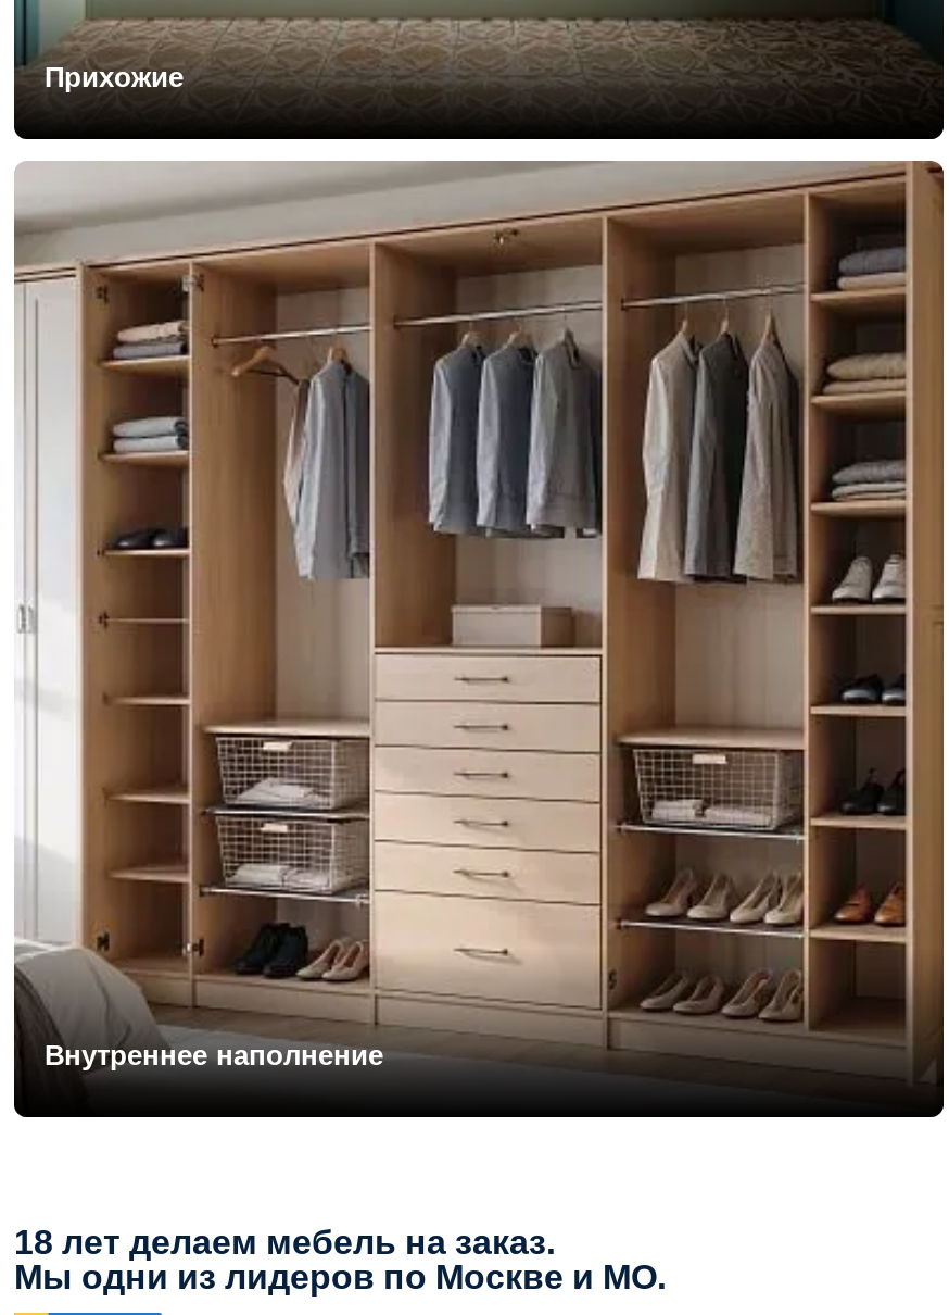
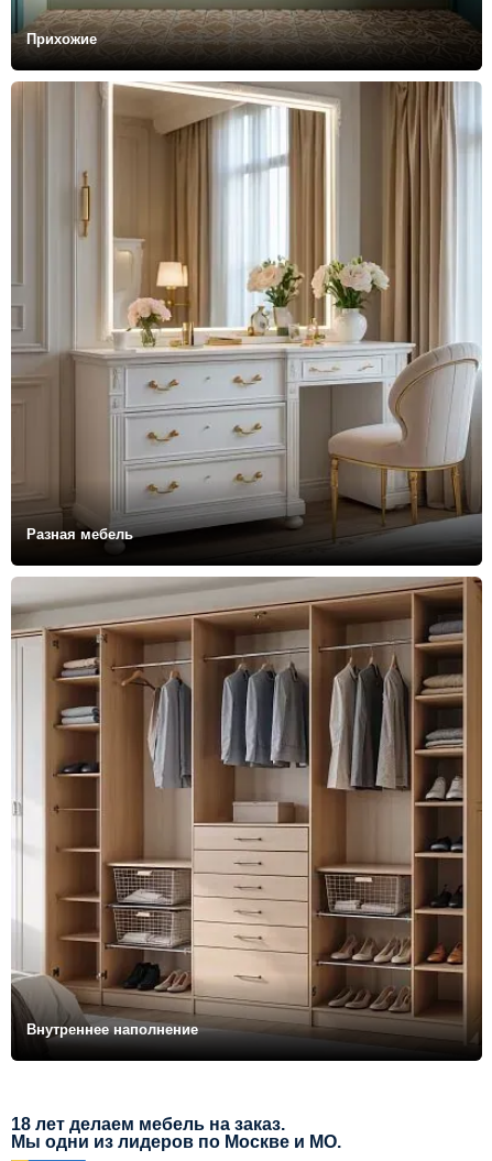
none -> [11,81,482,548] [image] | Разная мебель

